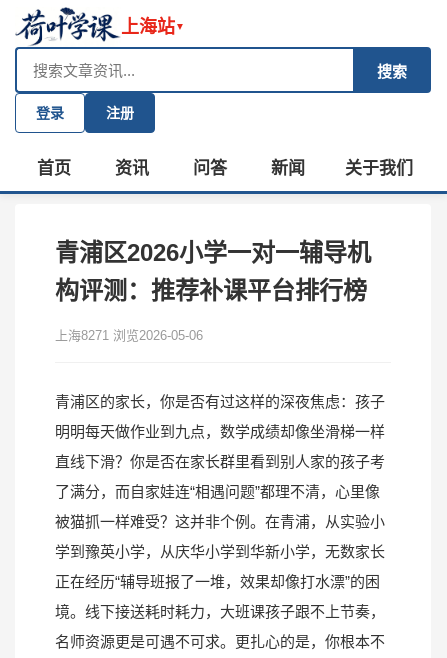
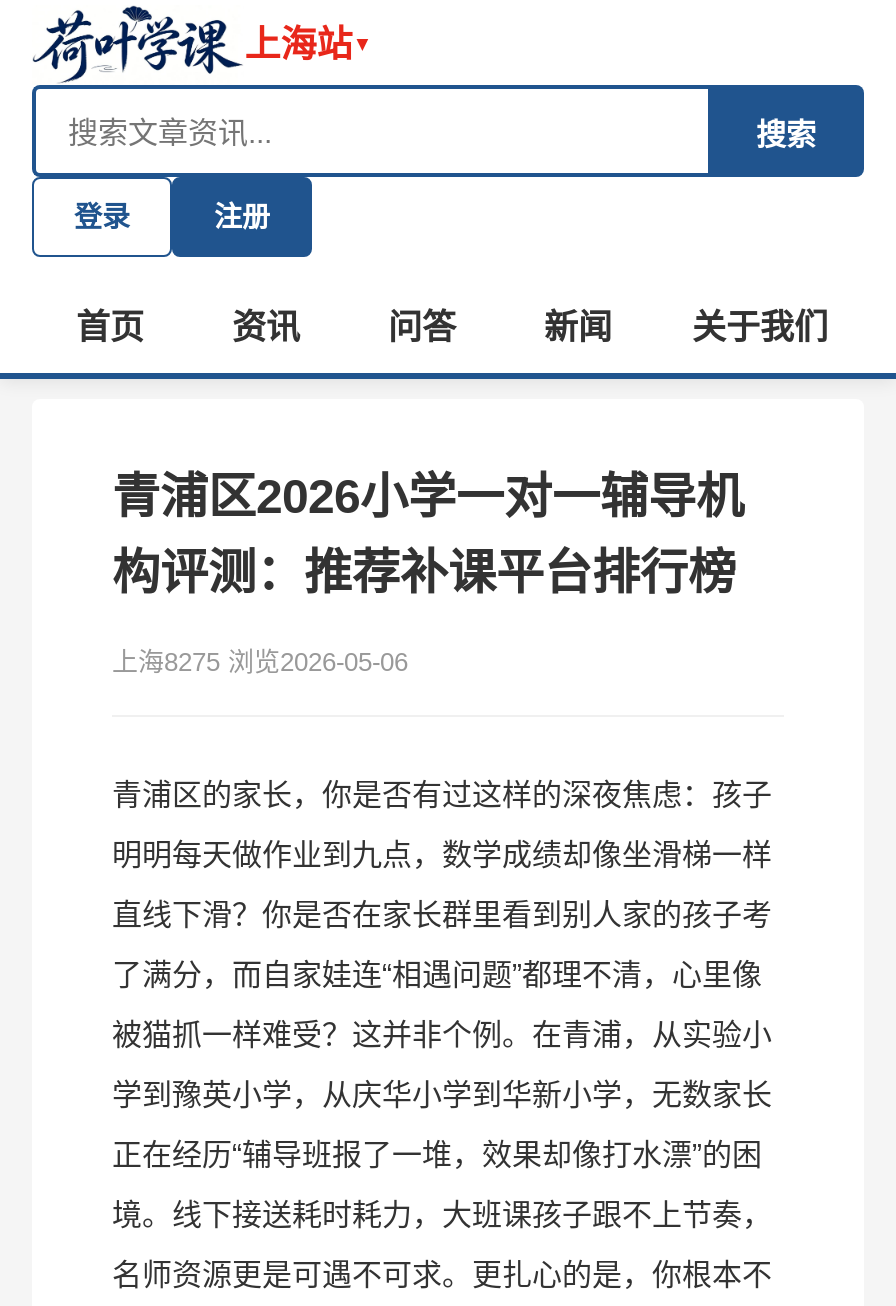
[55,328,203,343] 上海8271 浏览2026-05-06 -> [112,647,408,677] 上海8275 浏览2026-05-06

